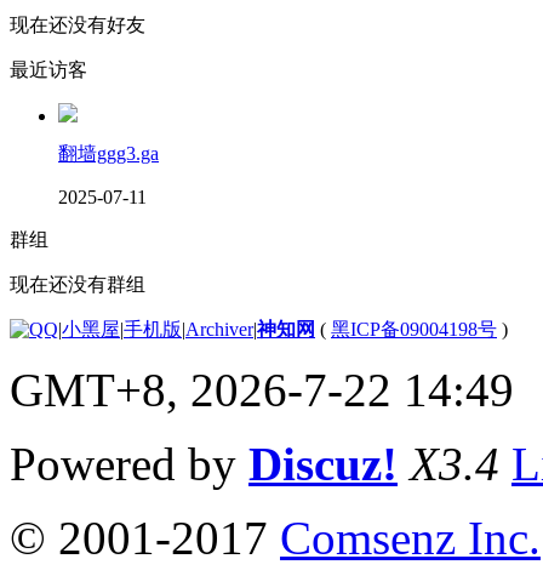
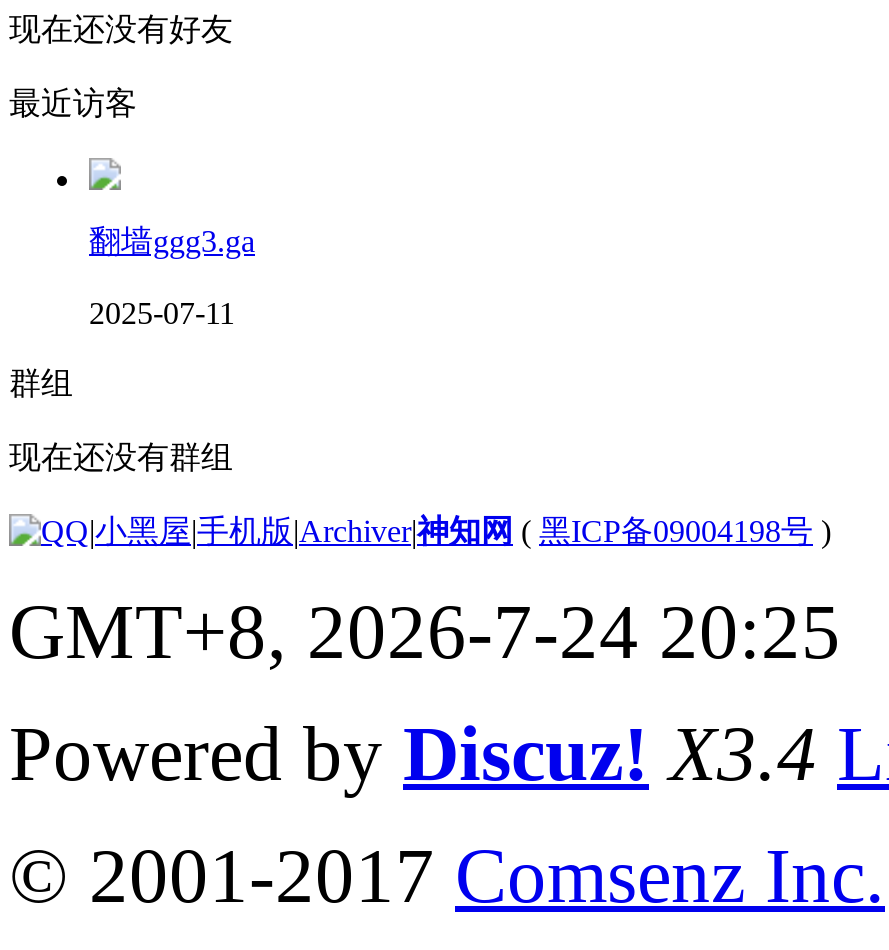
[10,363,514,415] GMT+8, 2026-7-22 14:49 -> [9,587,841,673] GMT+8, 2026-7-24 20:25

